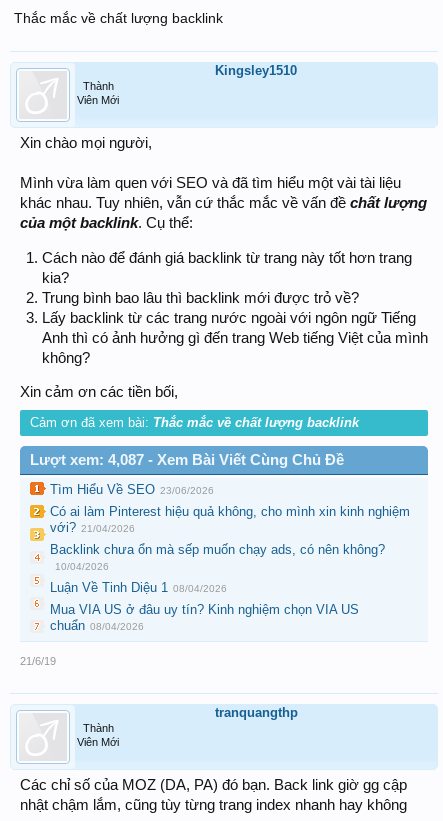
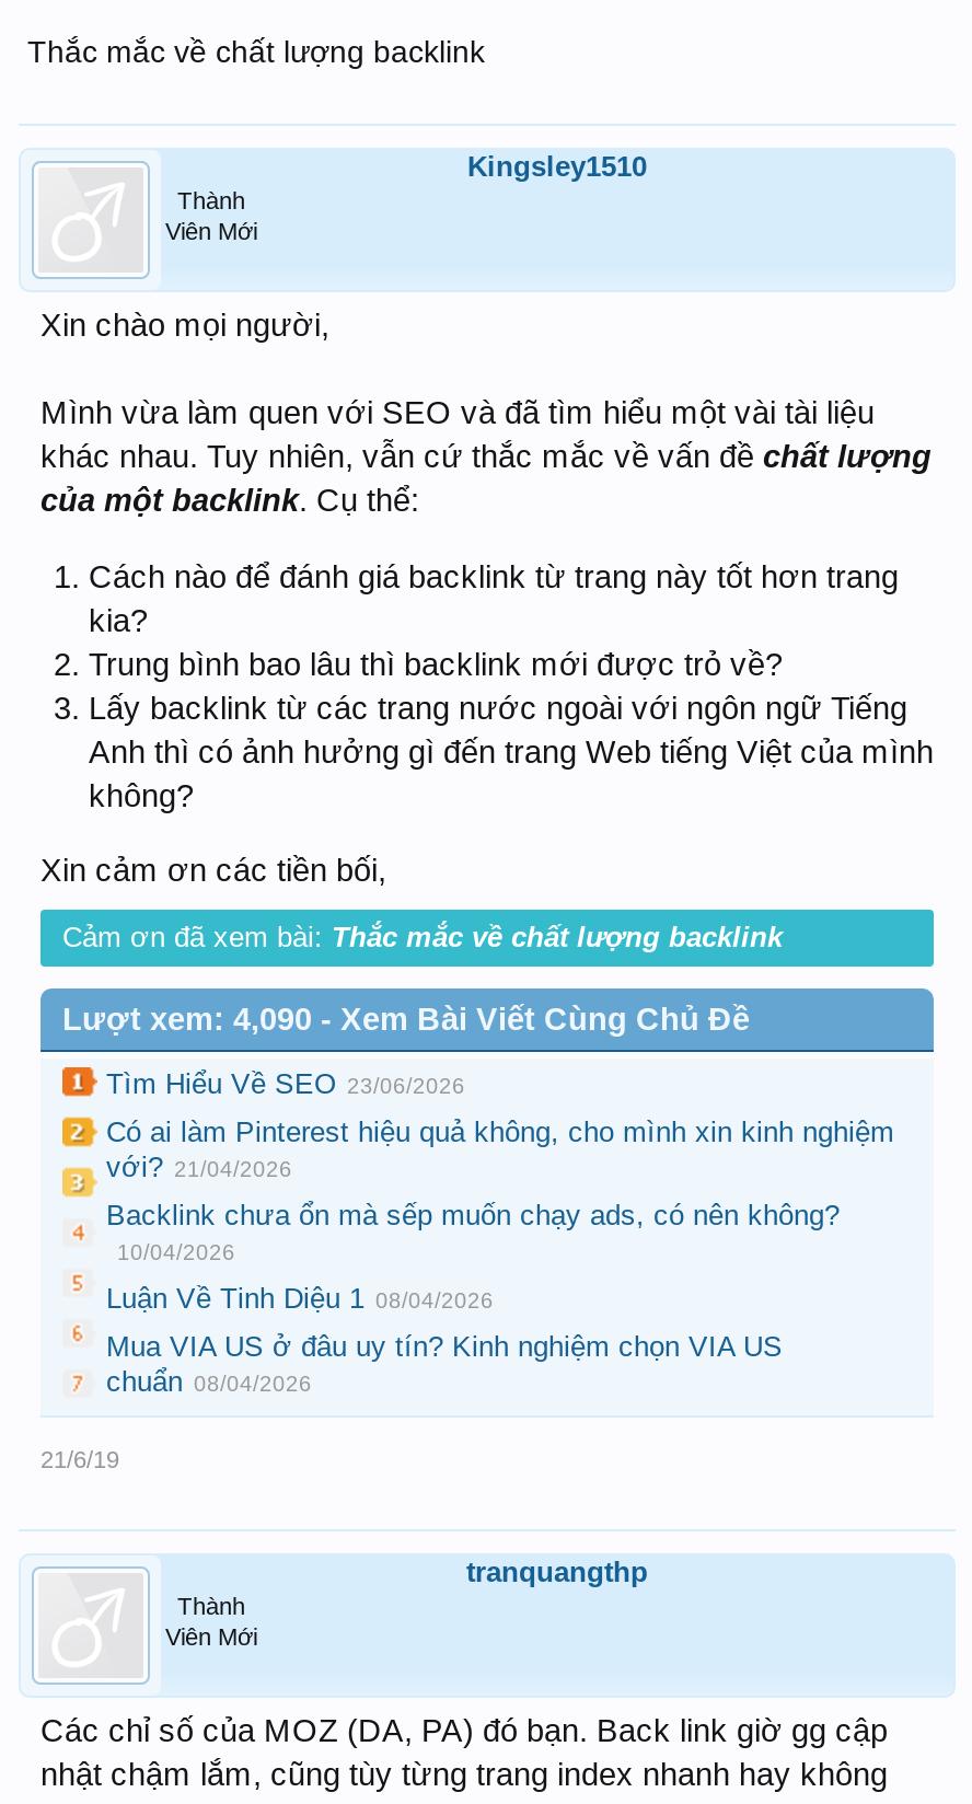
[30,452,344,468] Lượt xem: 4,087 - Xem Bài Viết Cùng Chủ Đề -> [62,1003,750,1038] Lượt xem: 4,090 - Xem Bài Viết Cùng Chủ Đề

